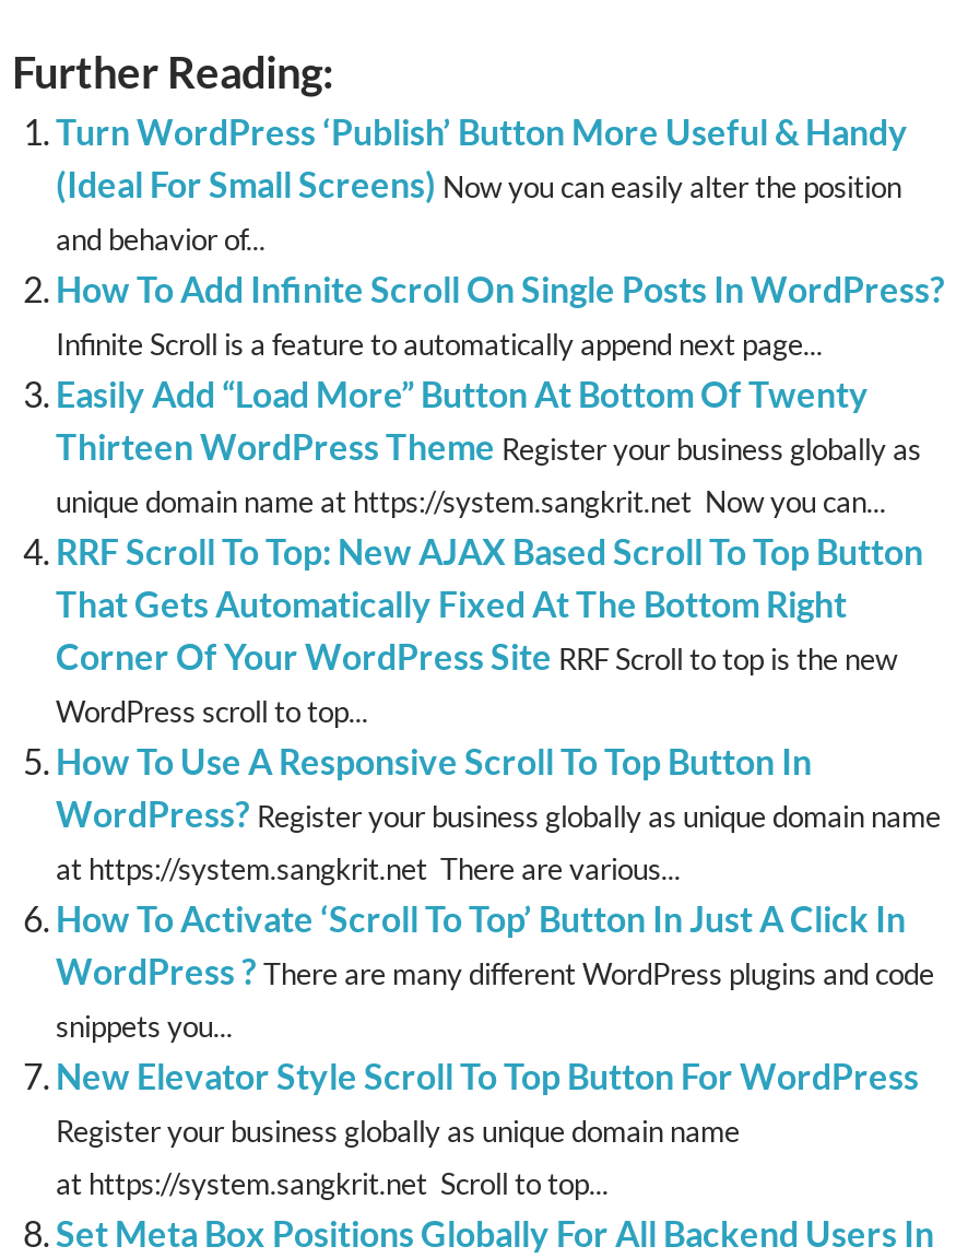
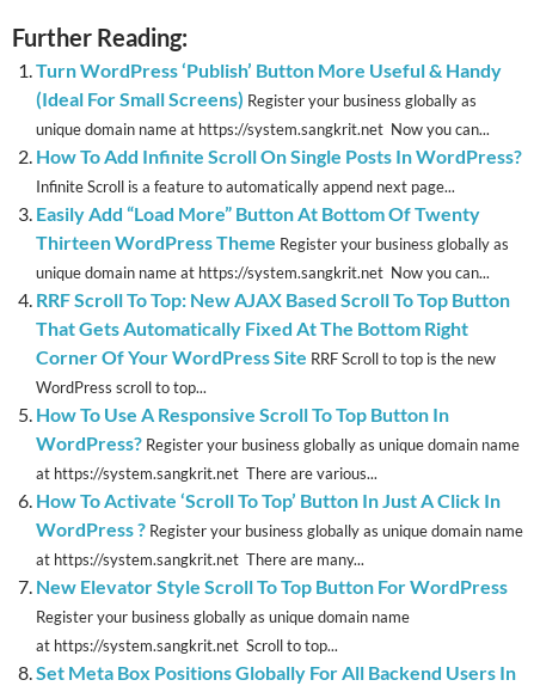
[56,162,901,256] (Ideal For Small Screens) Now you can easily alter the position | and behavior of... -> [36,87,490,138] (Ideal For Small Screens) Register your business globally as | unique domain name at https://system.sangkrit.net Now you can...
[56,949,934,1043] WordPress ? There are many different WordPress plugins and code | snippets you... -> [36,517,523,568] WordPress ? Register your business globally as unique domain name | at https://system.sangkrit.net There are many...

